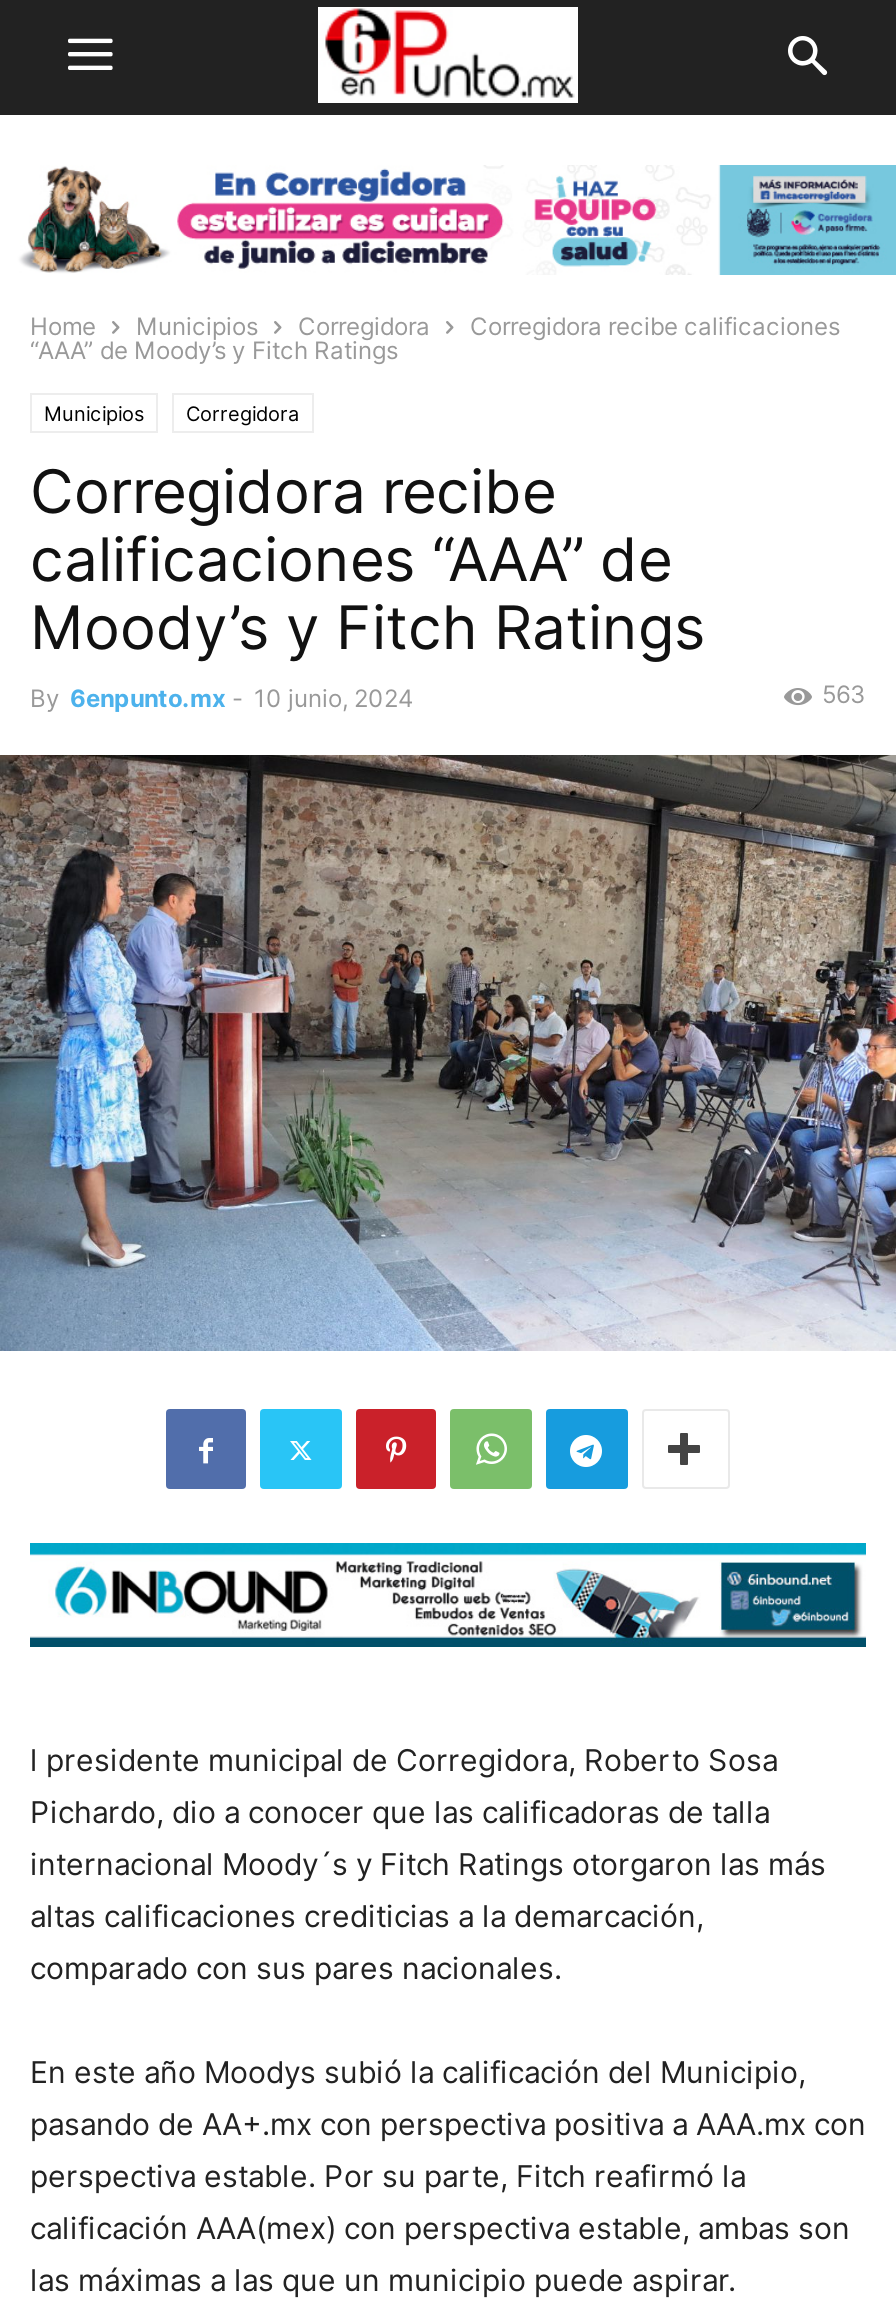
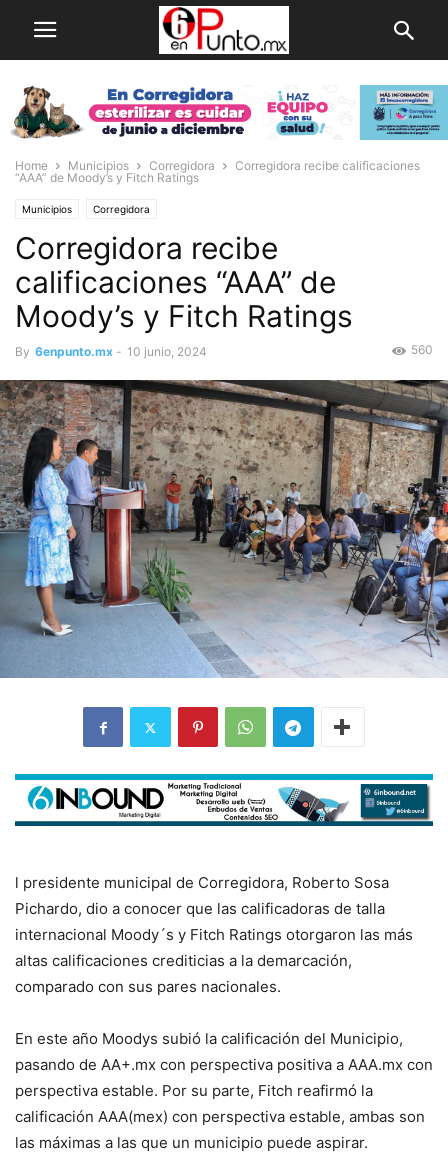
[822,680,866,710] 563 -> [411,342,433,357] 560

